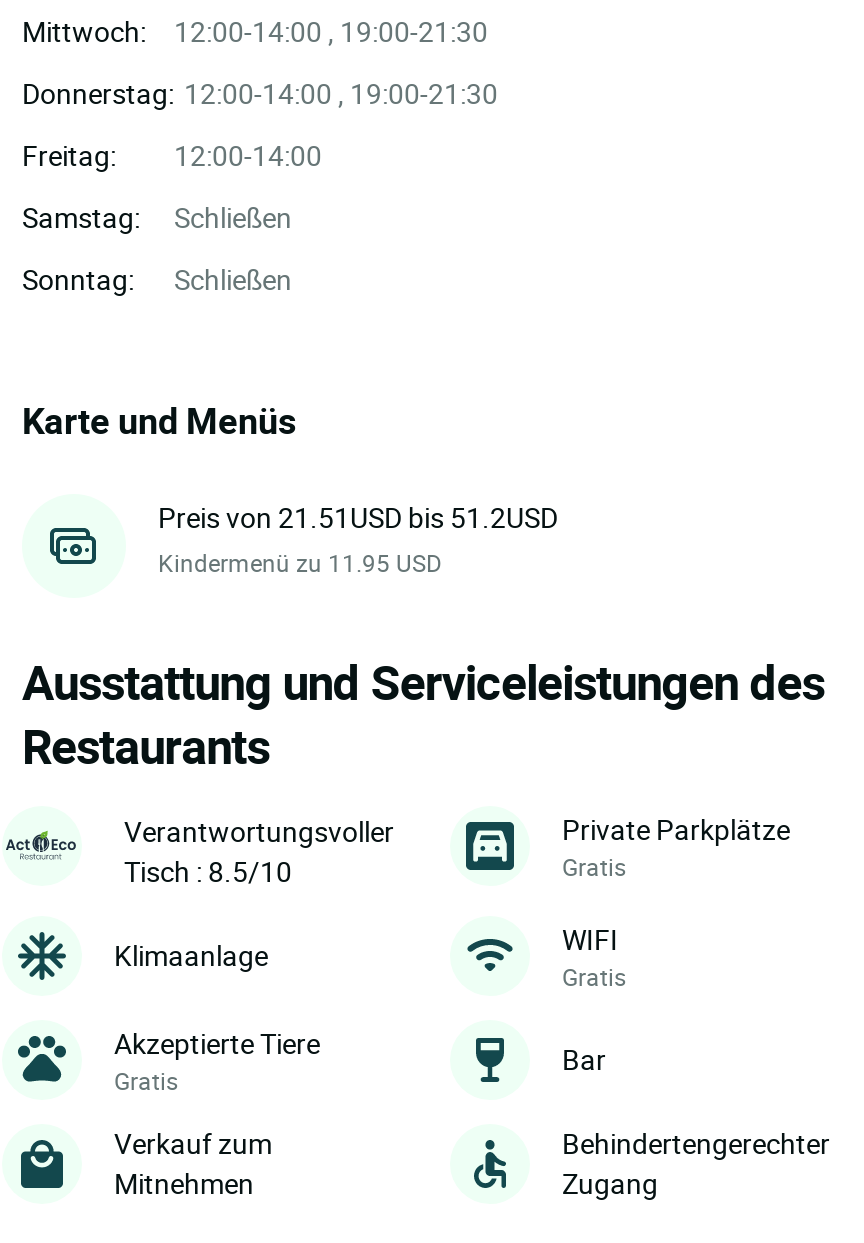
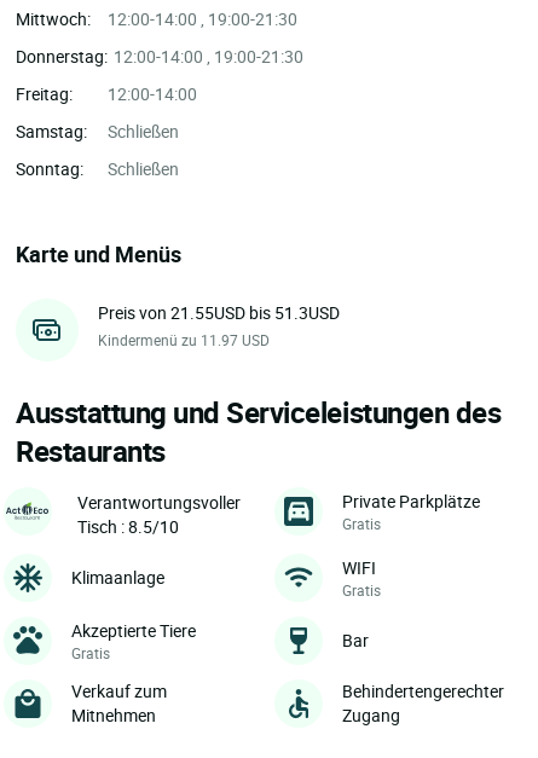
[158,498,558,536] Preis von 21.51USD bis 51.2USD -> [98,301,340,324] Preis von 21.55USD bis 51.3USD
[158,546,442,578] Kindermenü zu 11.95 USD -> [98,330,270,349] Kindermenü zu 11.97 USD

